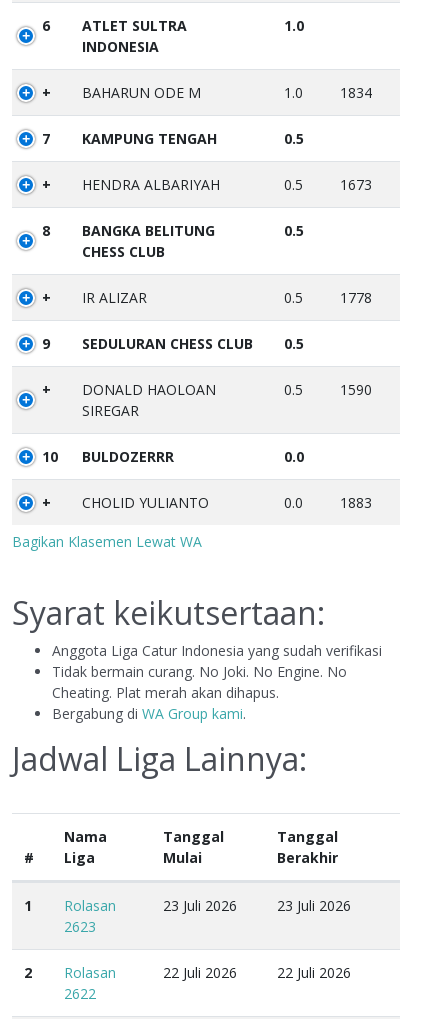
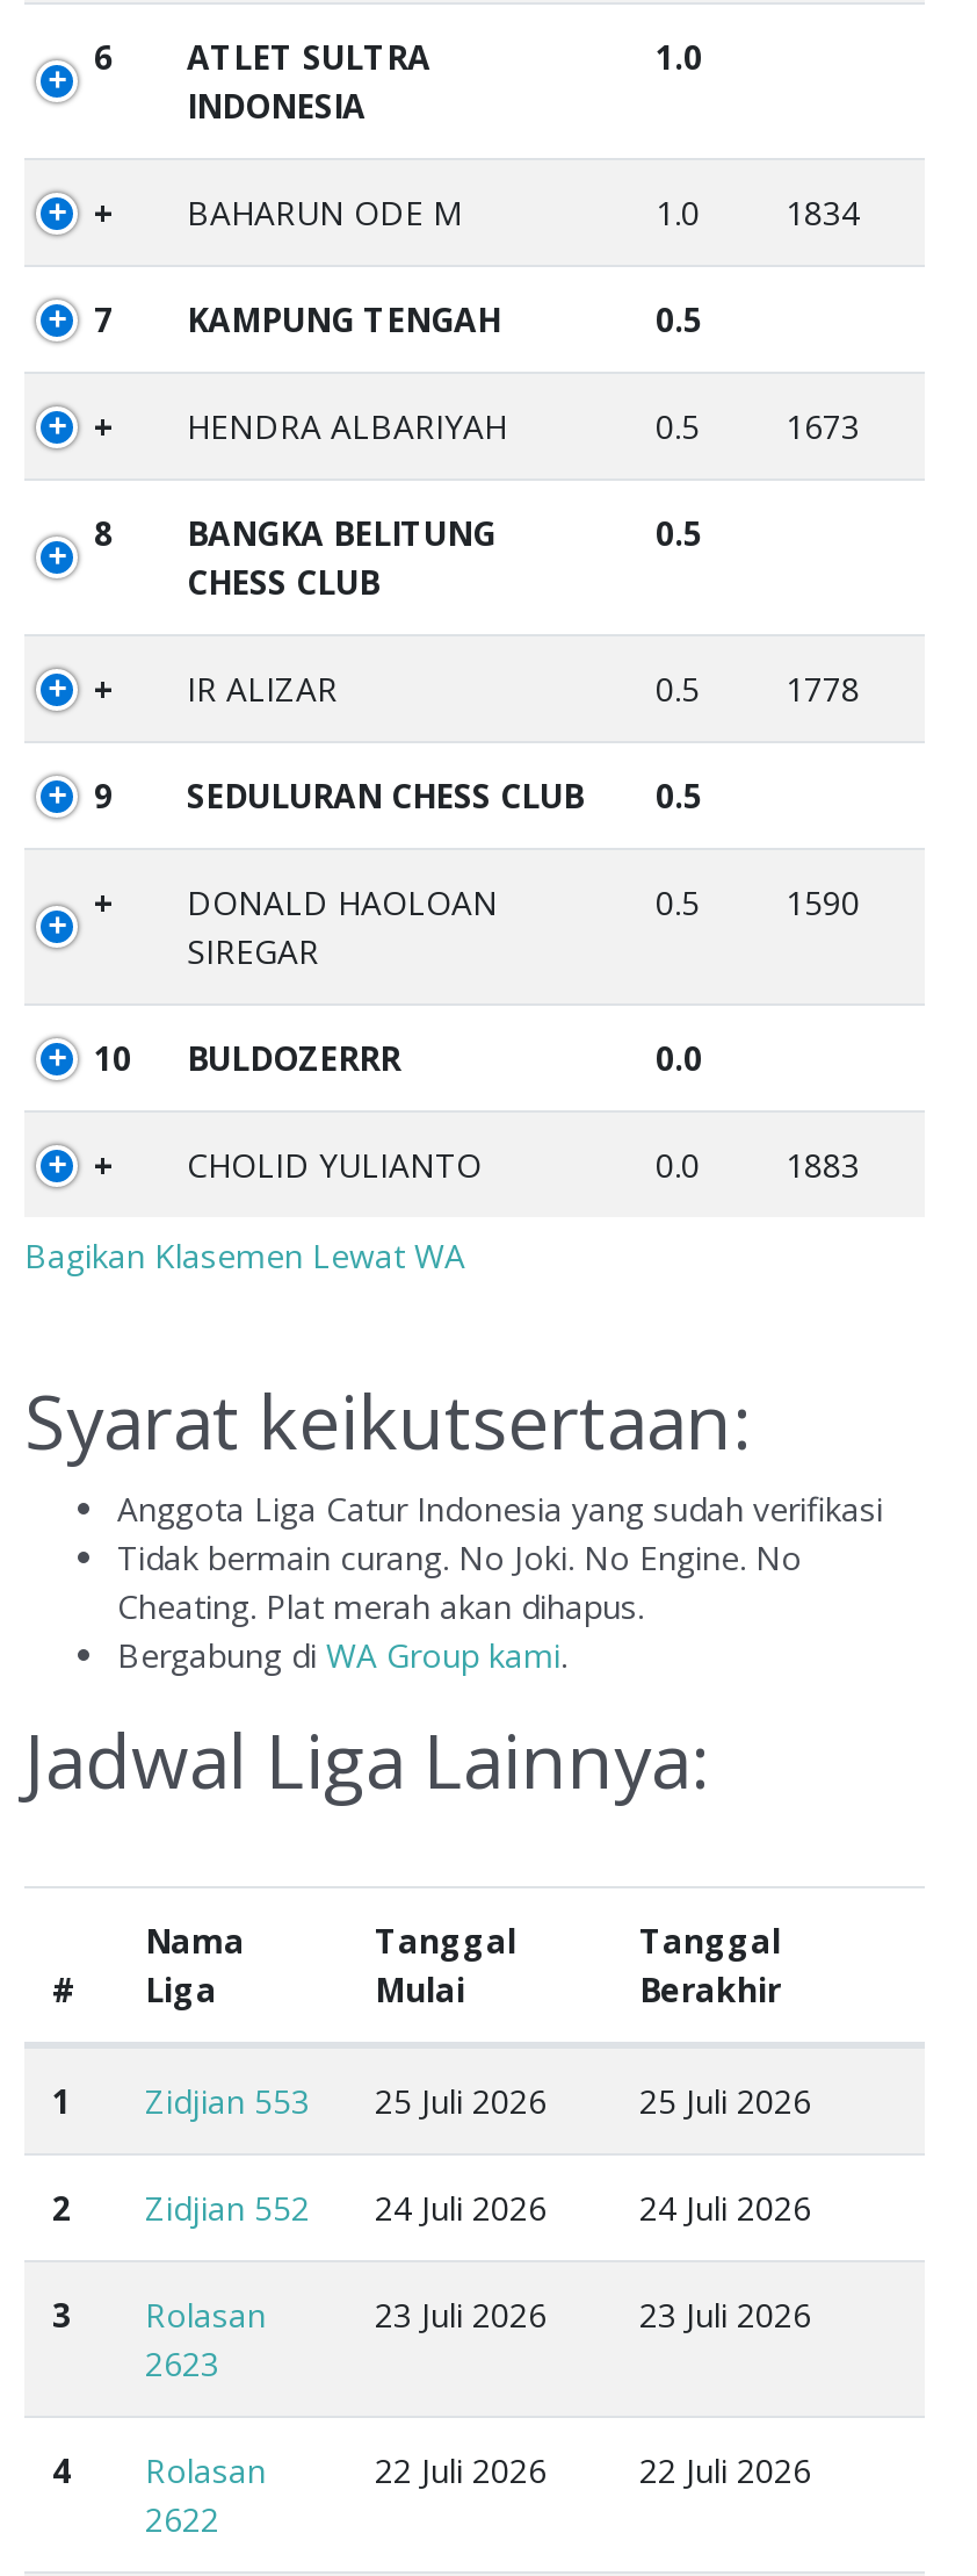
none -> [52,2079,811,2337] Zidjian 553 | 25 Juli 2026 | 25 Juli 2026 | 2 | Zidjian 552 | 24 Juli 2026 | 24 Juli 2026 | 3
[24,963,116,982] 2 Rolasan -> [52,2448,266,2492] 4 Rolasan

